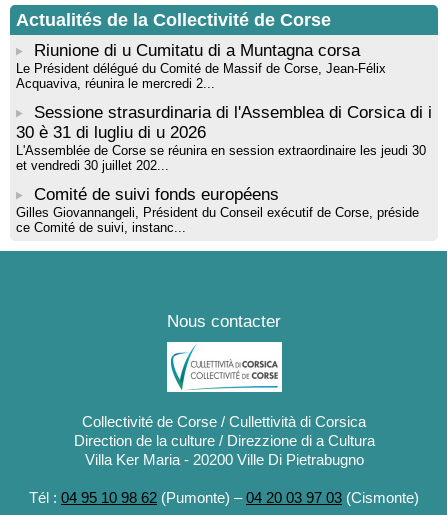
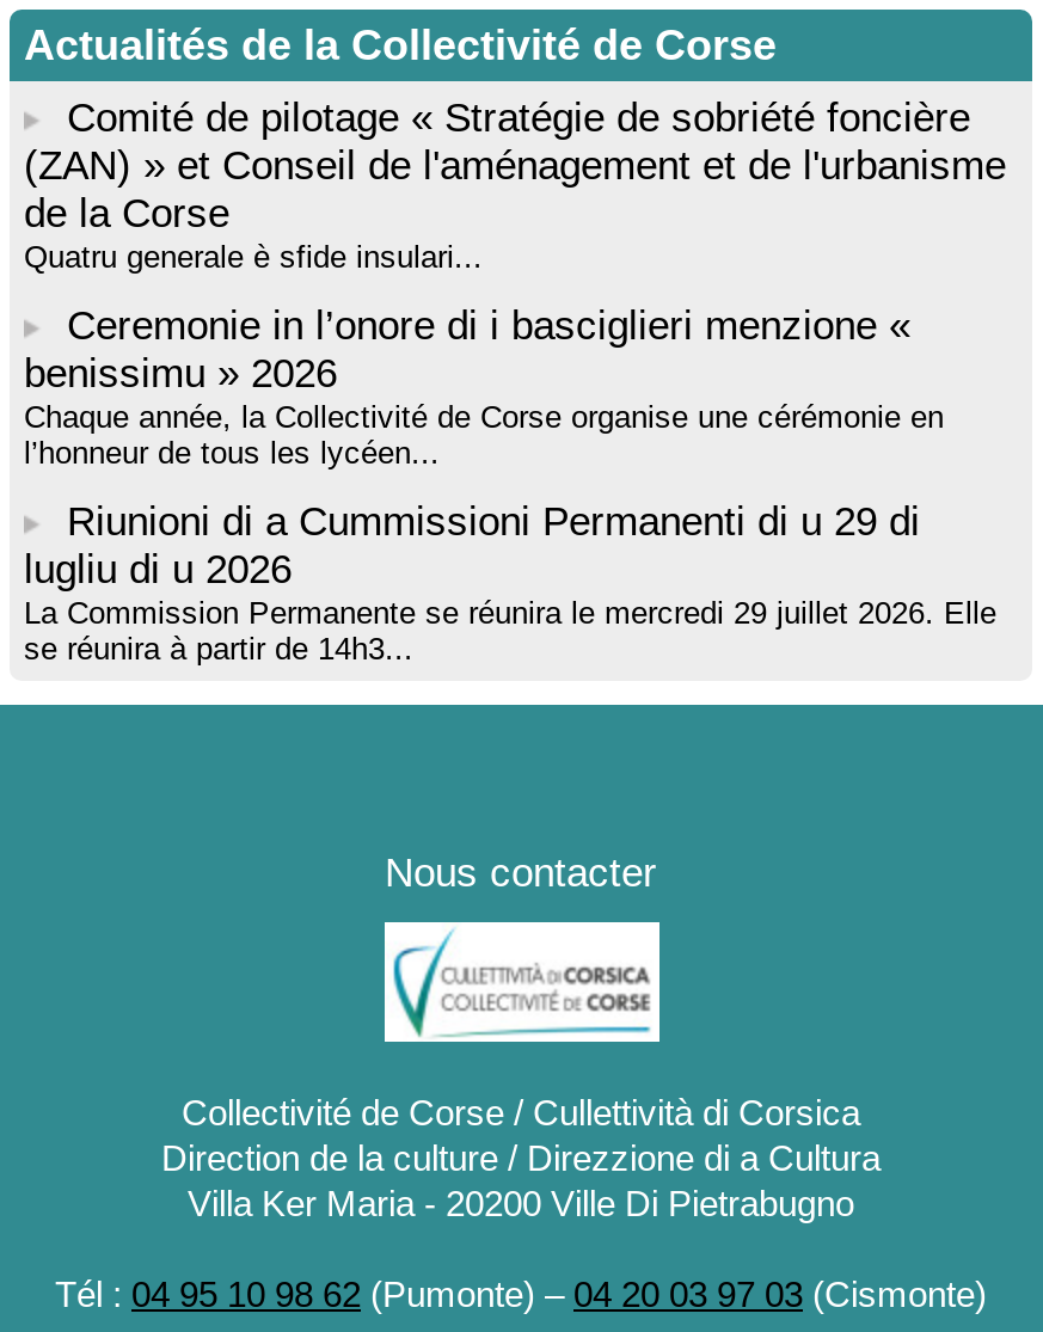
[16,41,386,91] Riunione di u Cumitatu di a Muntagna corsa | Le Président délégué du Comité de Massif de Corse, Jean-Félix | Acquaviva, réunira le mercredi 2... -> [24,96,1006,275] Comité de pilotage « Stratégie de sobriété foncière | (ZAN) » et Conseil de l'aménagement et de l'urbanisme | de la Corse | Quatru generale è sfide insulari...
[16,103,432,173] Sessione strasurdinaria di l'Assemblea di Corsica di i | 30 è 31 di lugliu di u 2026 | L'Assemblée de Corse se réunira en session extraordinaire les jeudi 30 | et vendredi 30 juillet 202... -> [24,304,944,471] Ceremonie in l’onore di i basciglieri menzione « | benissimu » 2026 | Chaque année, la Collectivité de Corse organise une cérémonie en | l’honneur de tous les lycéen...
[16,185,419,235] Comité de suivi fonds européens | Gilles Giovannangeli, Président du Conseil exécutif de Corse, préside | ce Comité de suivi, instanc... -> [24,500,996,667] Riunioni di a Cummissioni Permanenti di u 29 di | lugliu di u 2026 | La Commission Permanente se réunira le mercredi 29 juillet 2026. Elle | se réunira à partir de 14h3...

